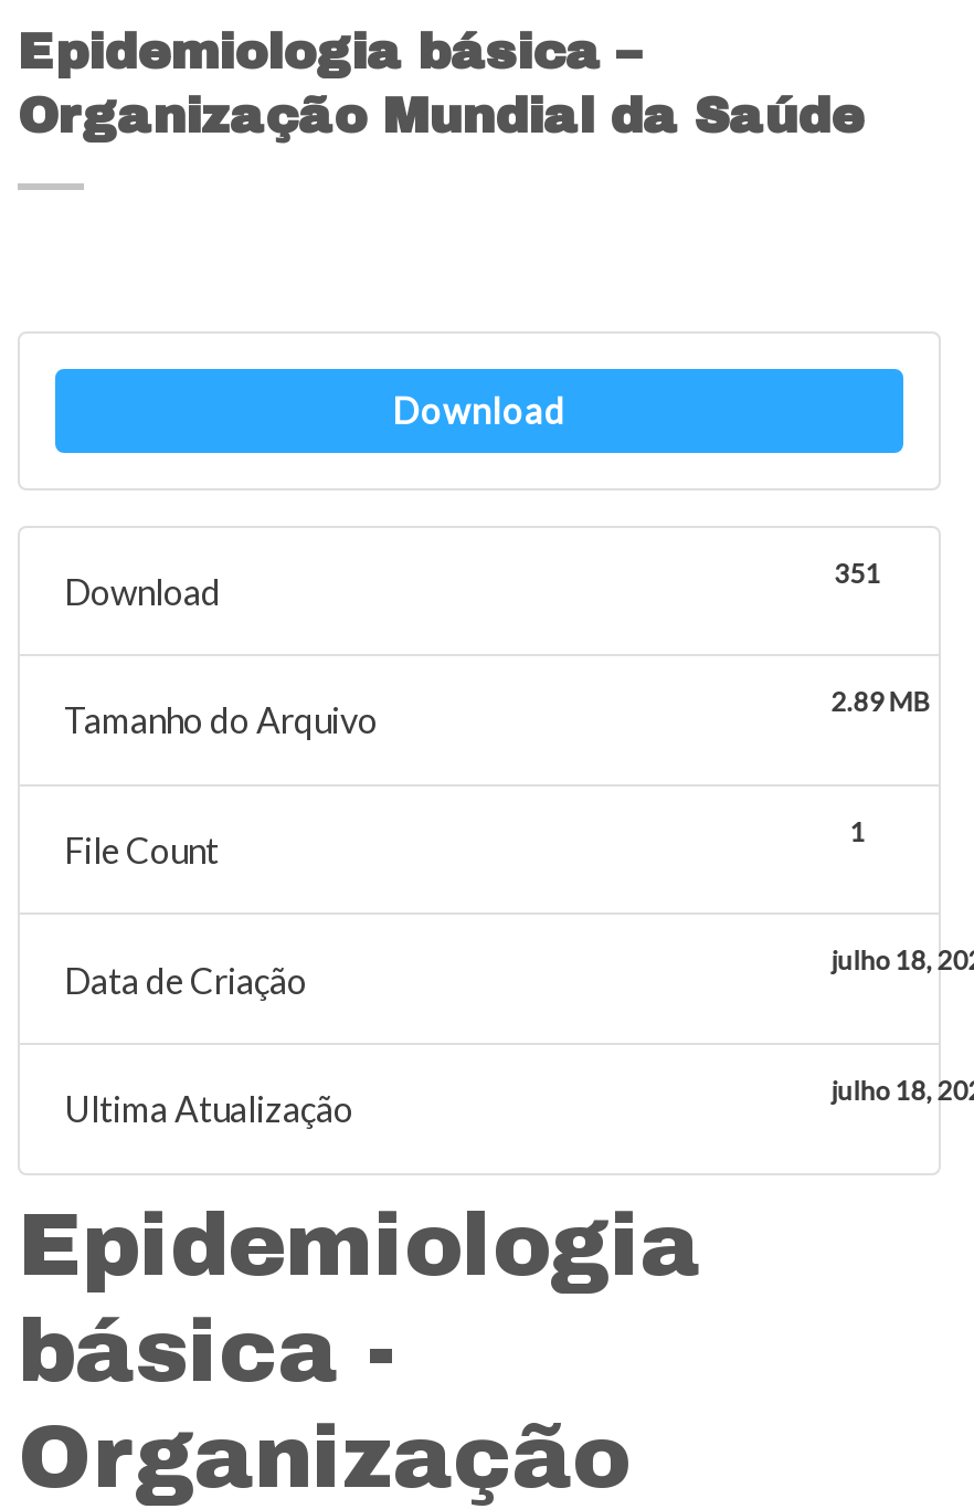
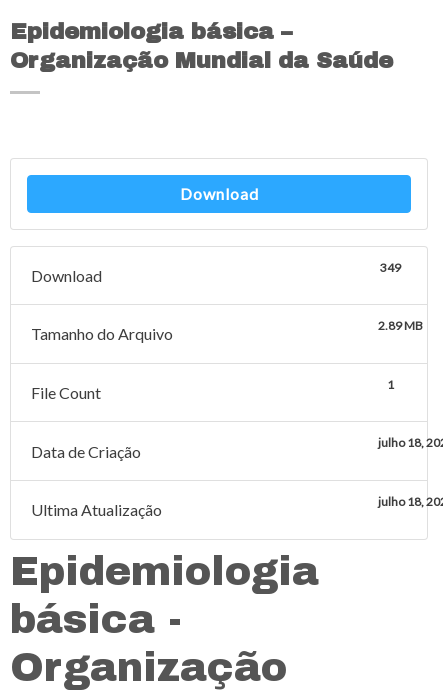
[834,556,881,589] 351 -> [380,260,401,275] 349

